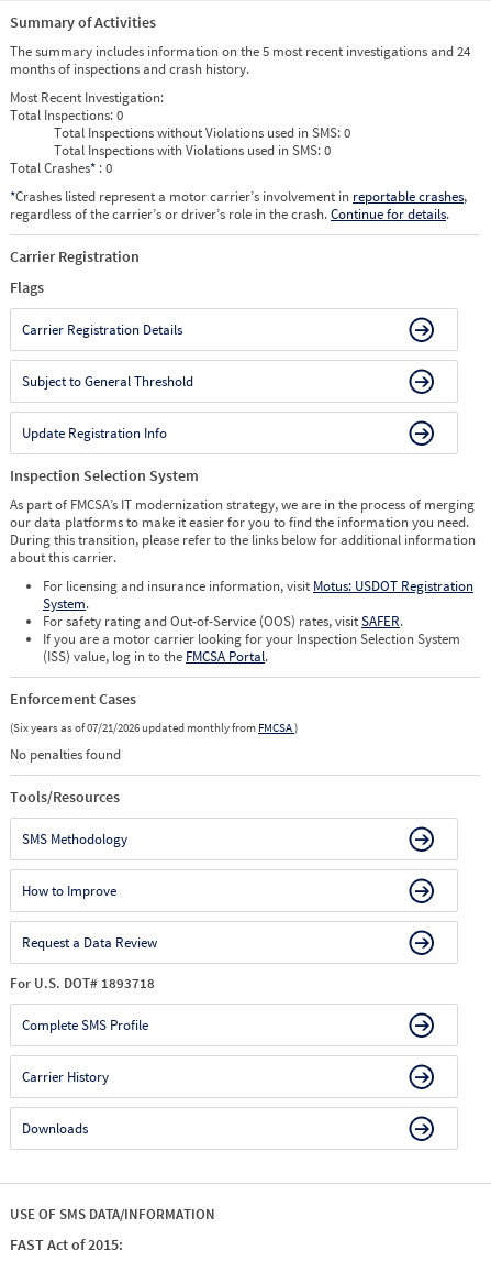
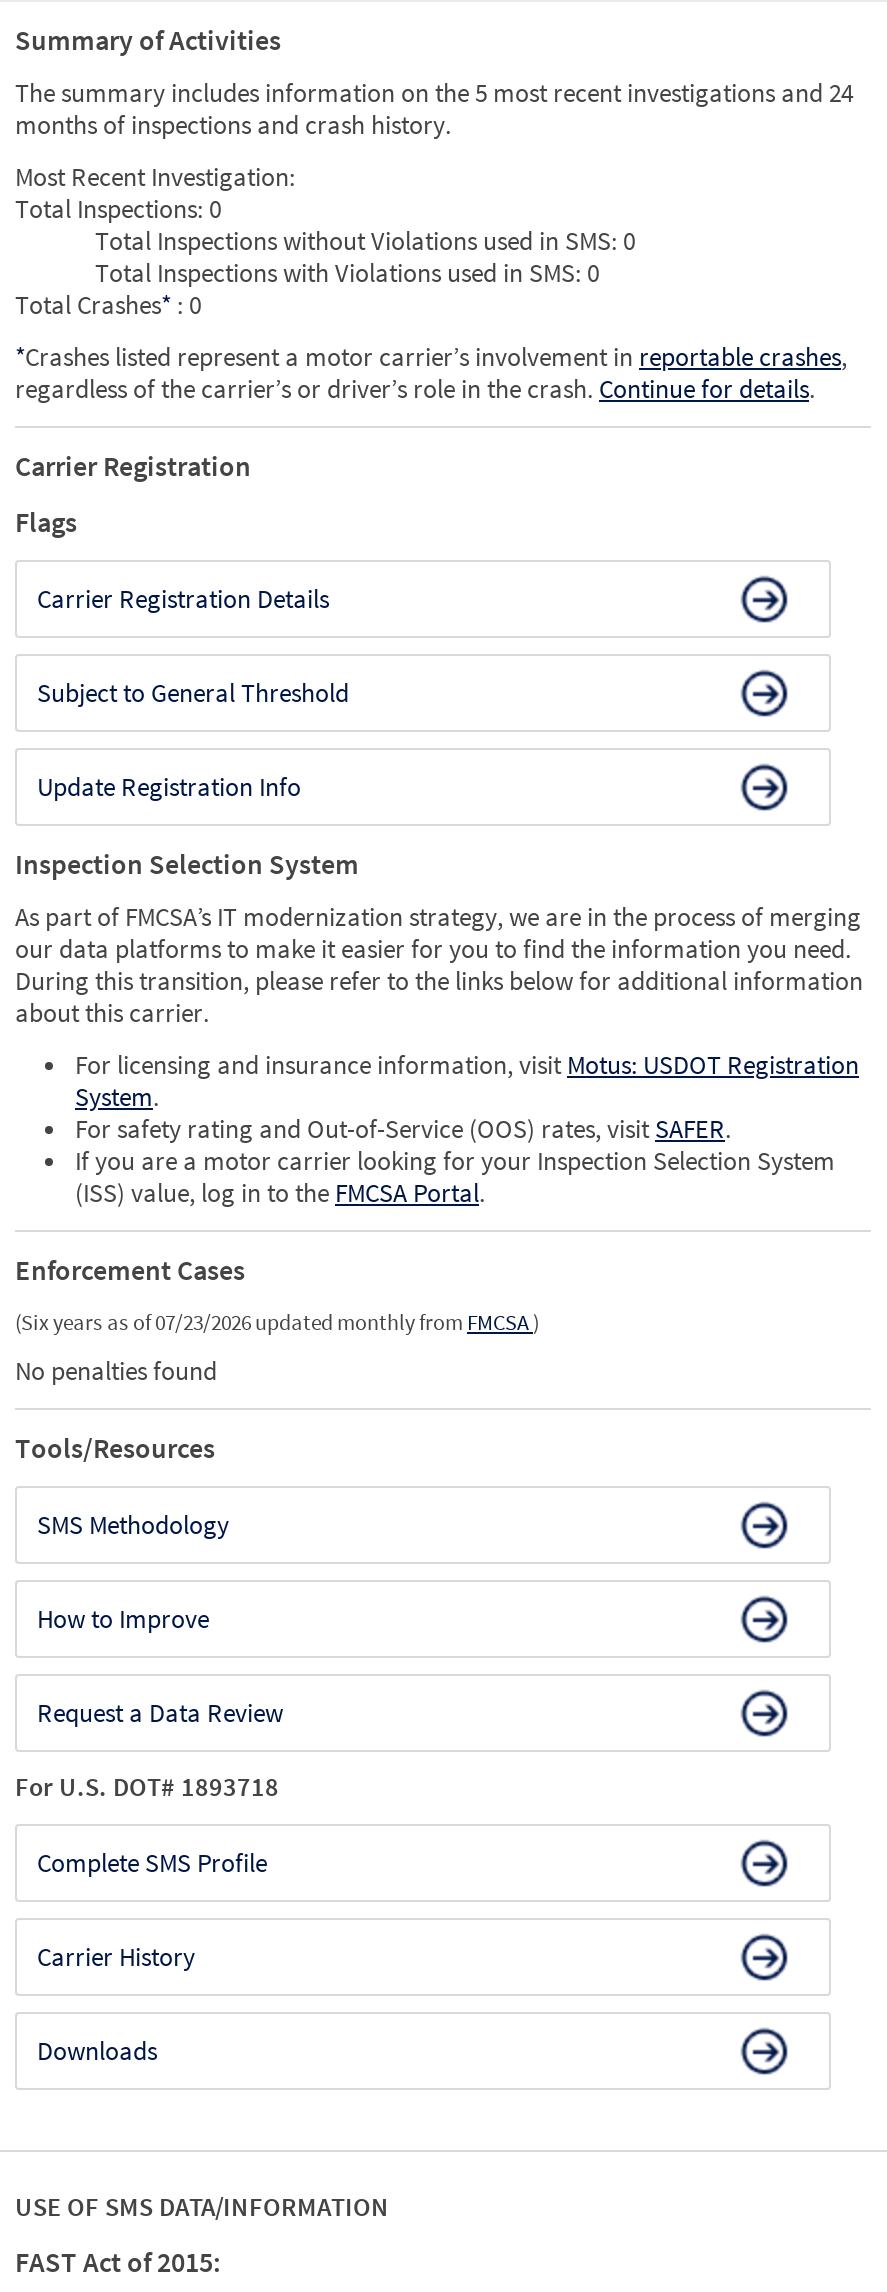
[10,720,298,735] (Six years as of 07/21/2026 updated monthly from FMCSA) -> [15,1308,539,1336] (Six years as of 07/23/2026 updated monthly from FMCSA)

